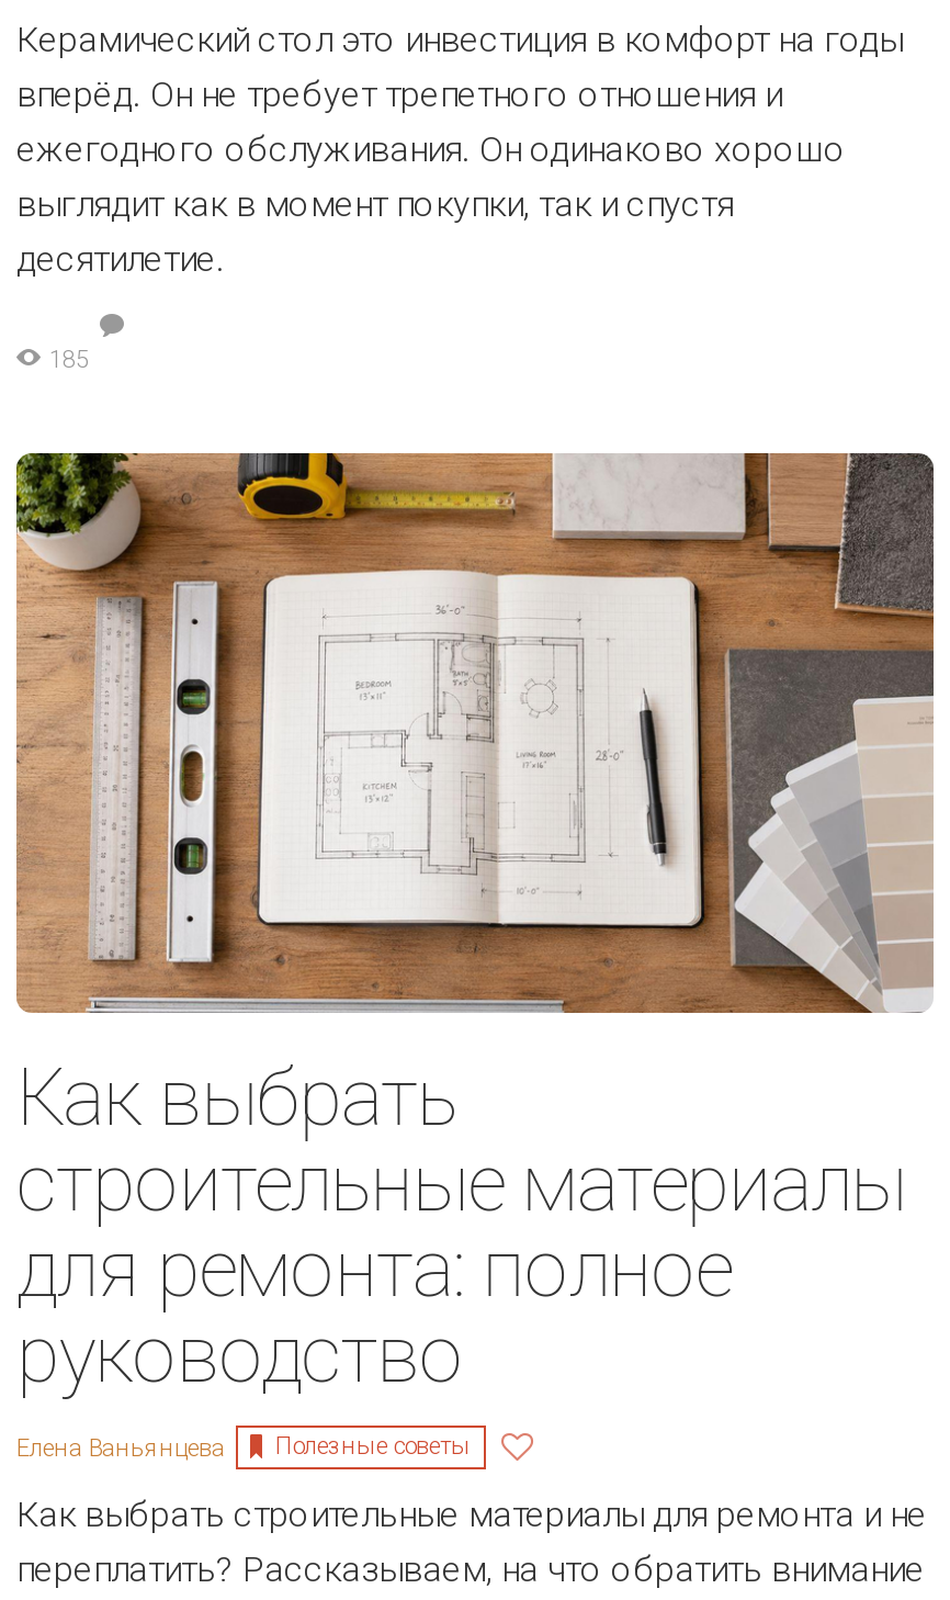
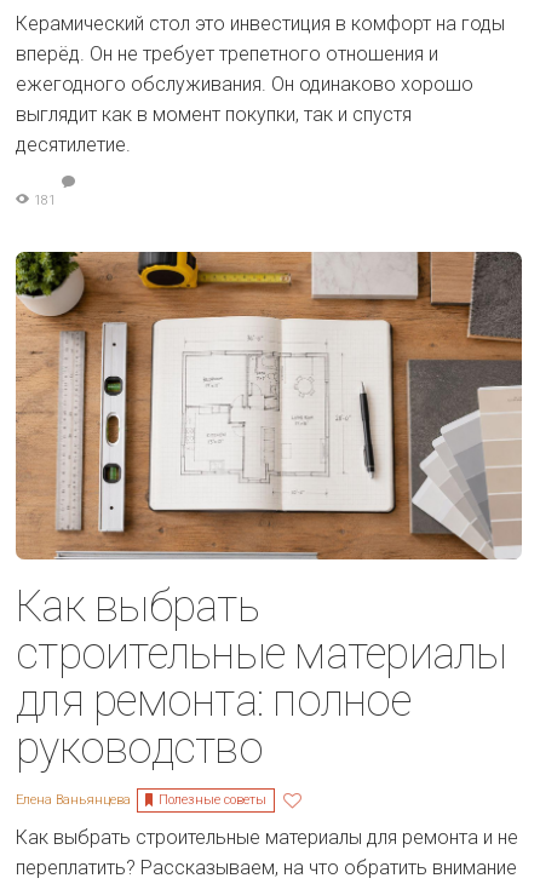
[49,346,89,374] 185 -> [34,192,56,208] 181

